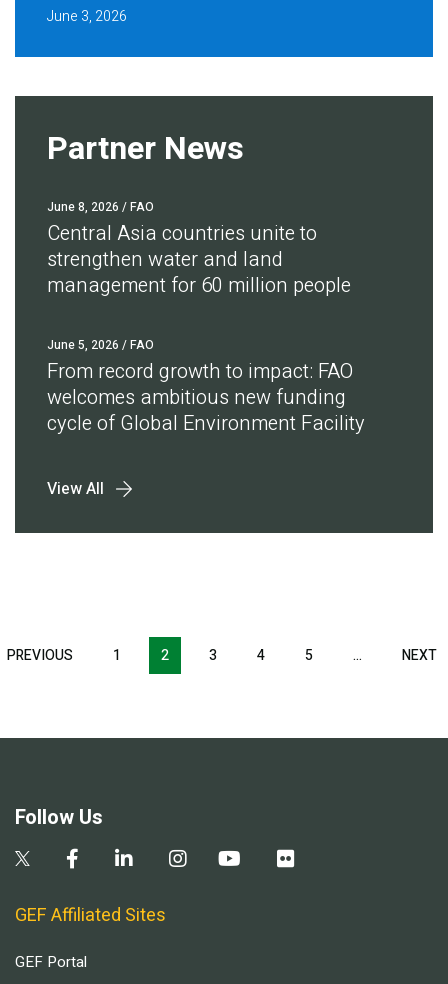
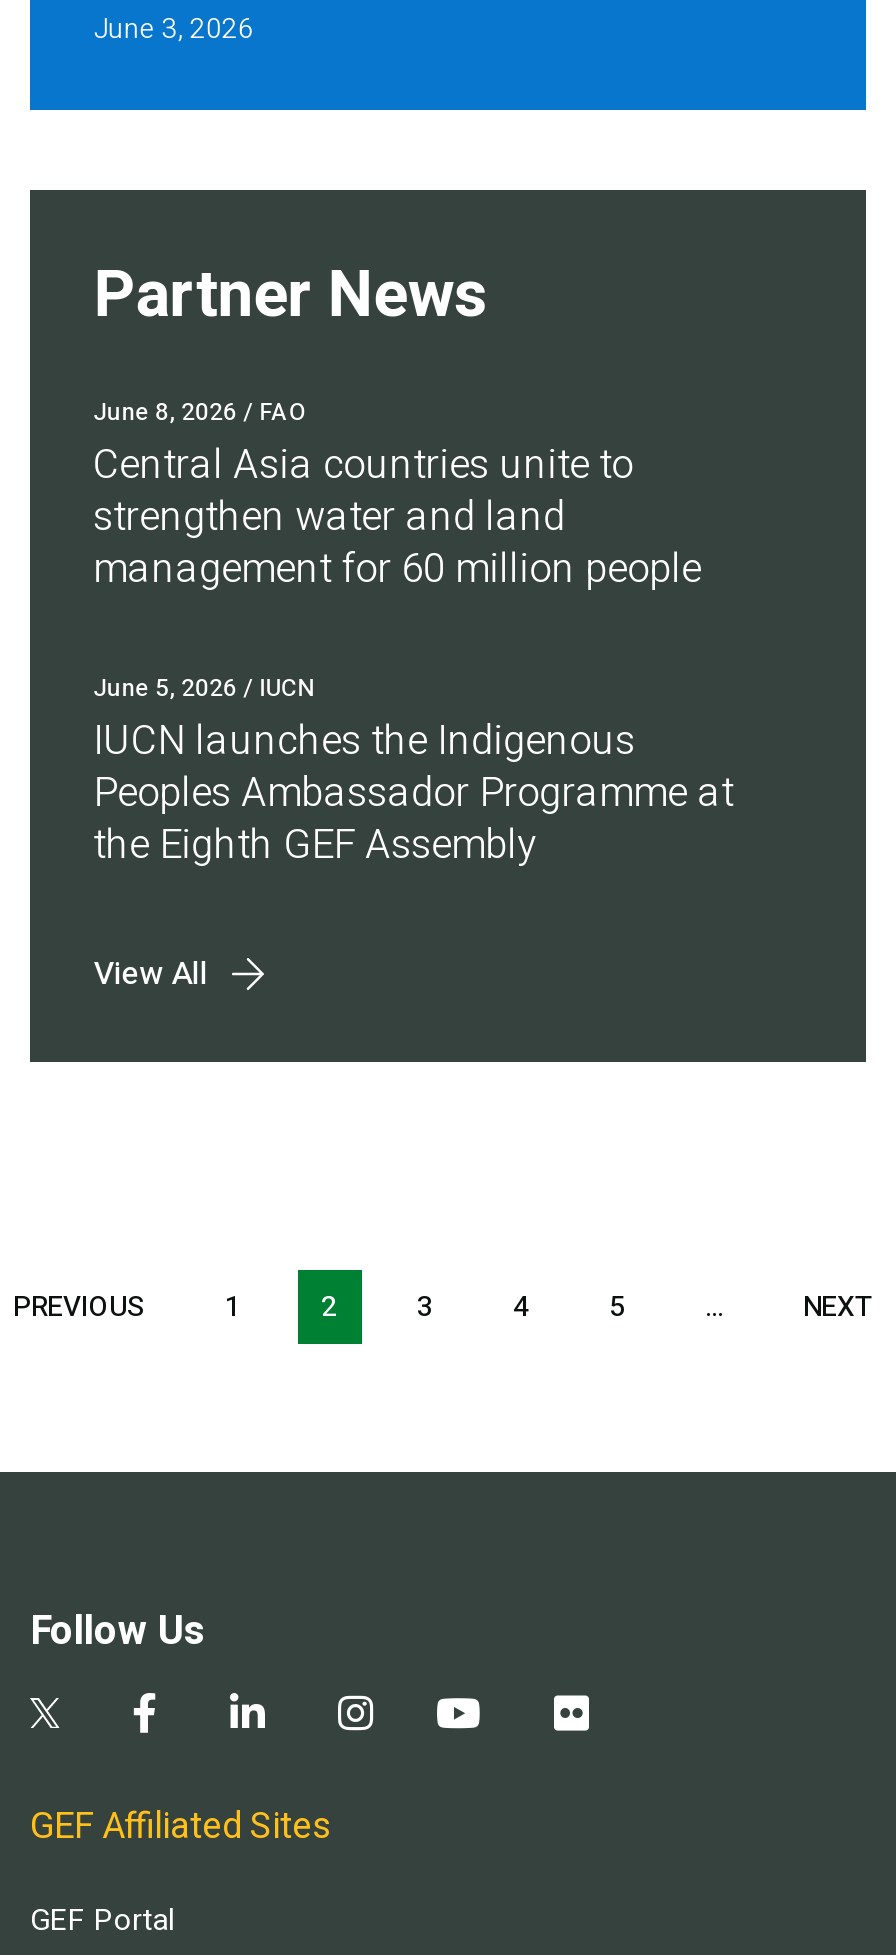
[47,336,365,438] June 5, 2026 / FAO | From record growth to impact: FAO | welcomes ambitious new funding | cycle of Global Environment Facility -> [93,670,733,874] June 5, 2026 / IUCN | IUCN launches the Indigenous | Peoples Ambassador Programme at | the Eighth GEF Assembly

